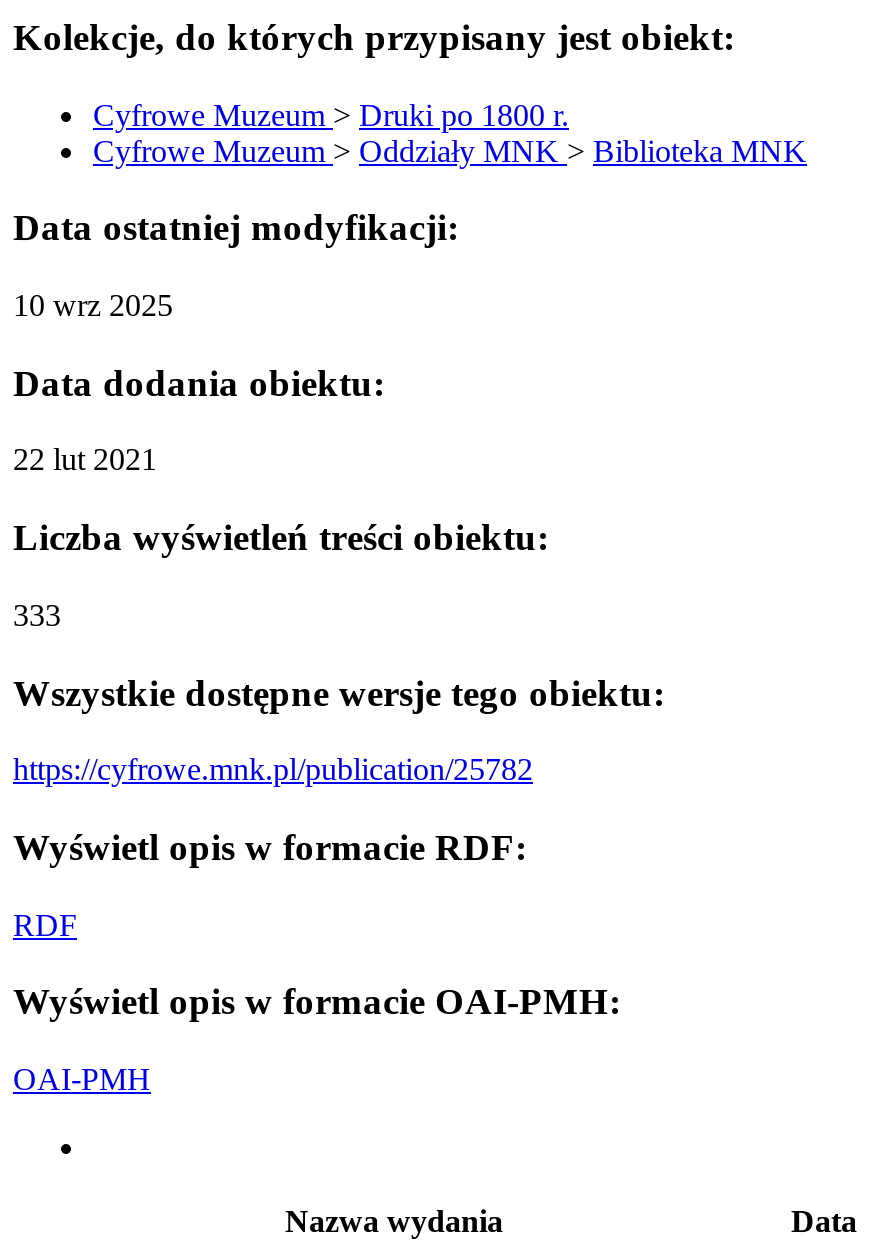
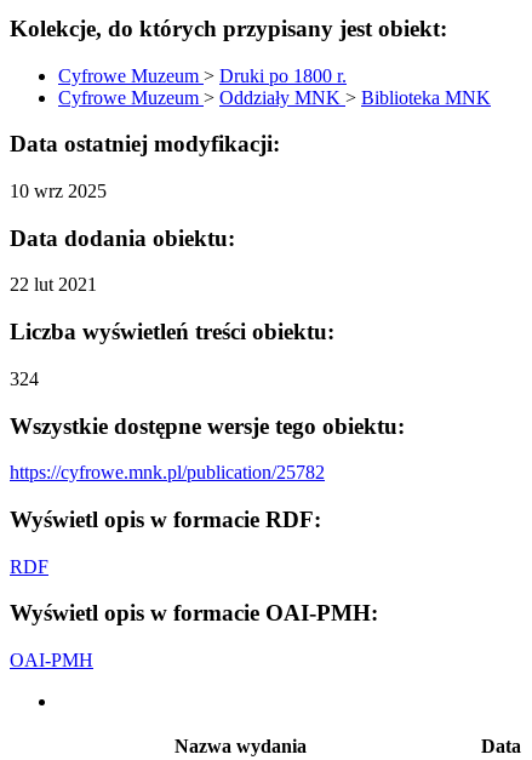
[13,598,61,632] 333 -> [10,368,39,389] 324

